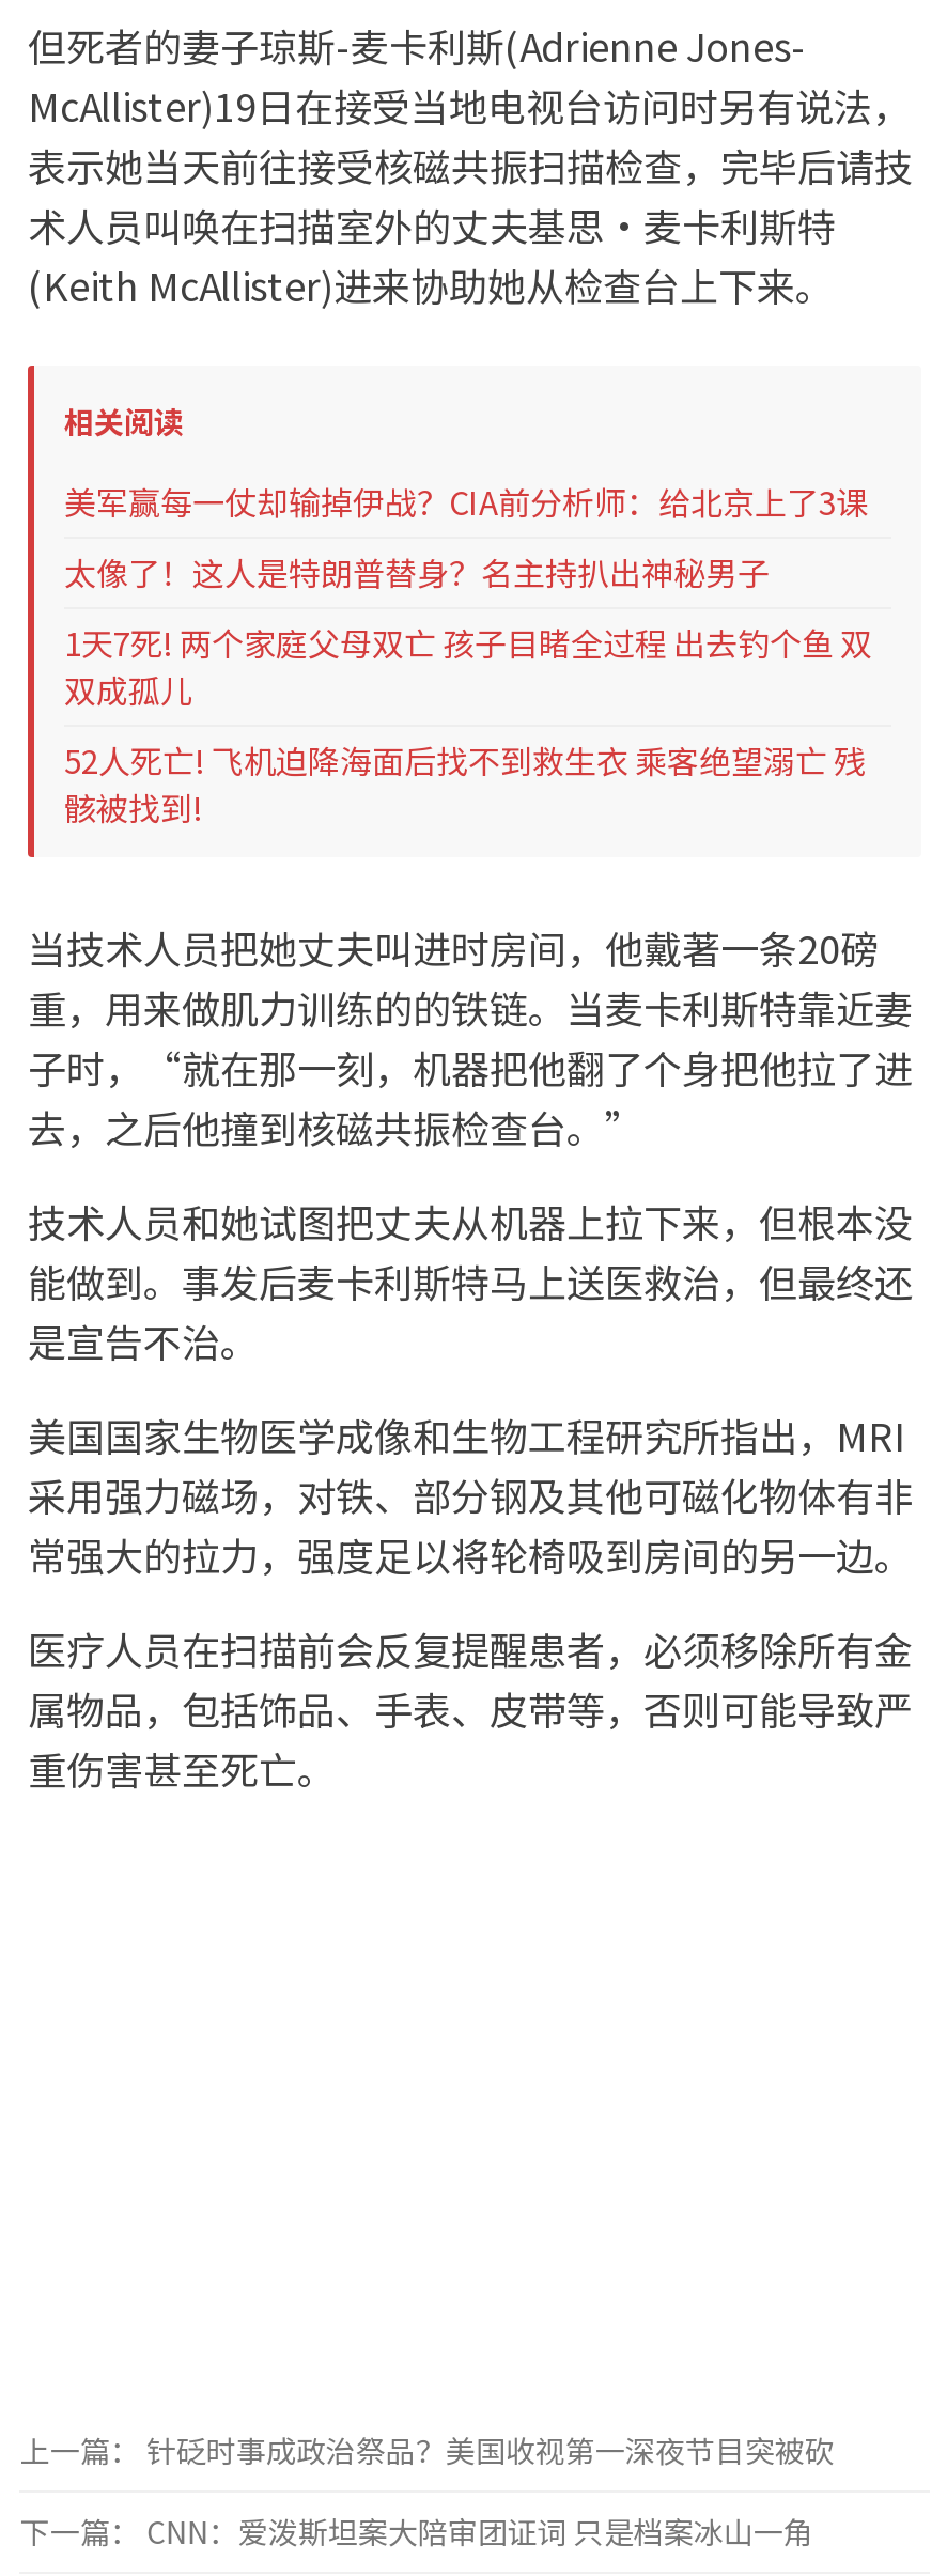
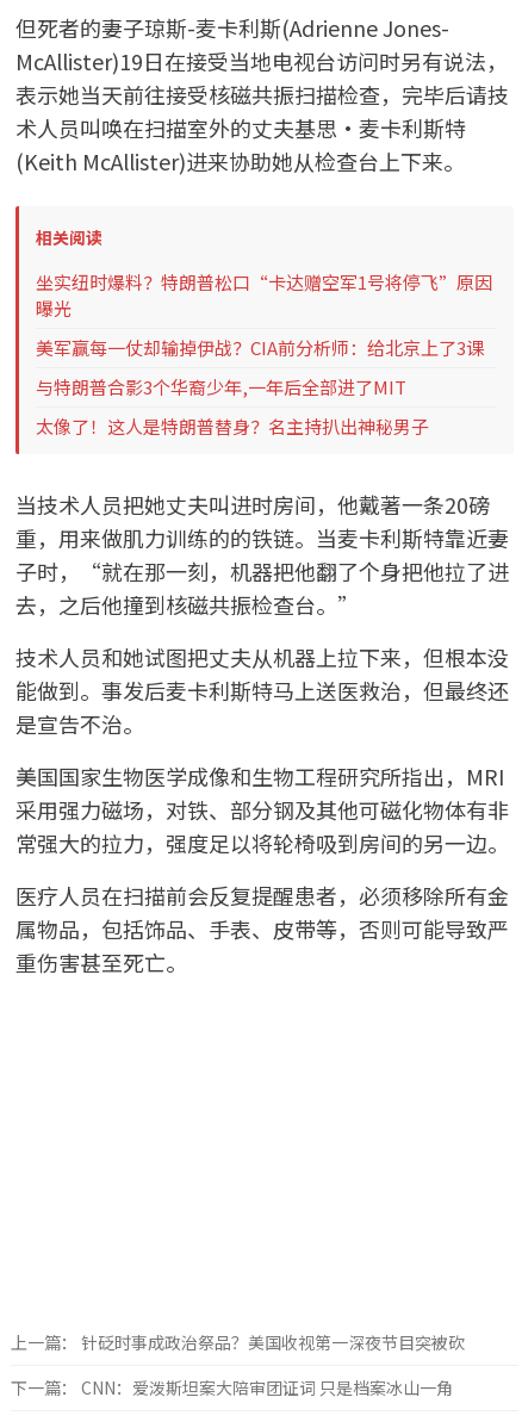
none -> [36,269,492,320] 坐实纽时爆料？特朗普松口“卡达赠空军1号将停飞”原因 | 曝光
moved [64,478,868,523] -> [36,334,484,359]: 美军赢每一仗却输掉伊战？CIA前分析师：给北京上了3课
none -> [36,374,406,399] 与特朗普合影3个华裔少年,一年后全部进了MIT
moved [64,549,770,593] -> [36,413,429,438]: 太像了！这人是特朗普替身？名主持扒出神秘男子
[64,619,872,829] 1天7死! 两个家庭父母双亡 孩子目睹全过程 出去钓个鱼 双 | 双成孤儿 | 52人死亡! 飞机迫降海面后找不到救生衣 乘客绝望溺亡 残 | 骸被找到! -> none

